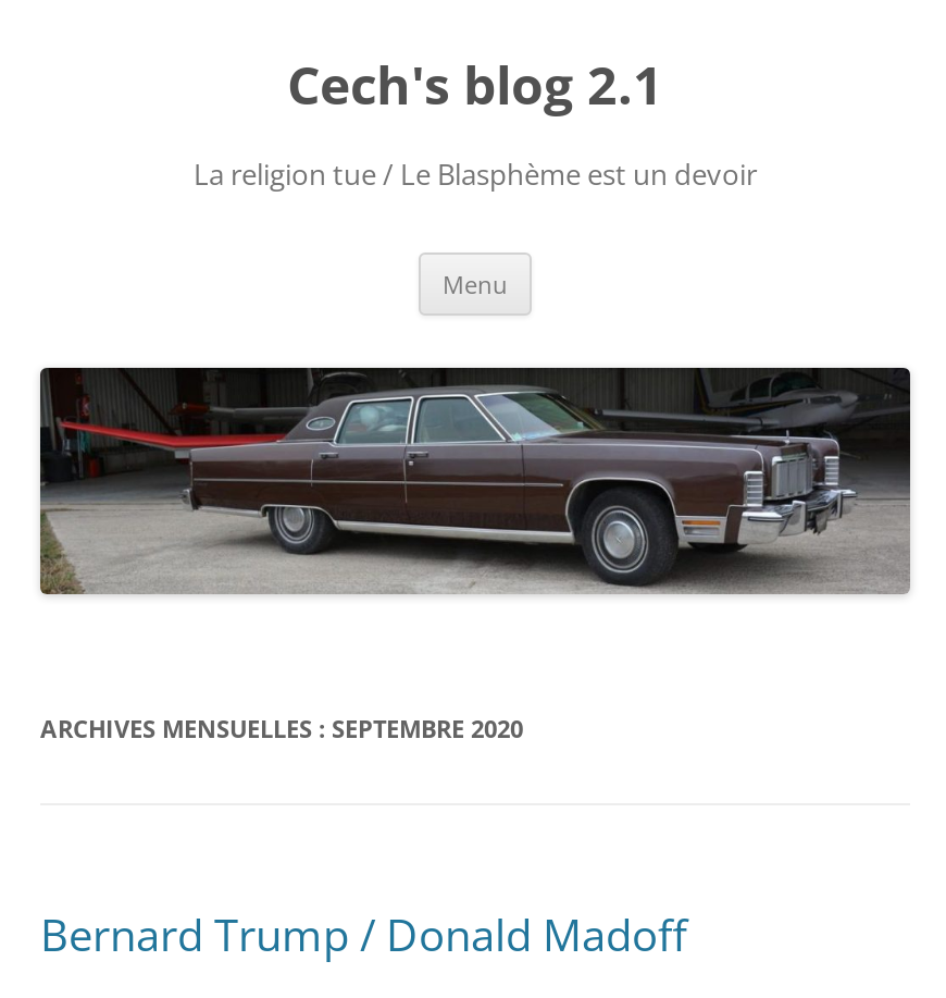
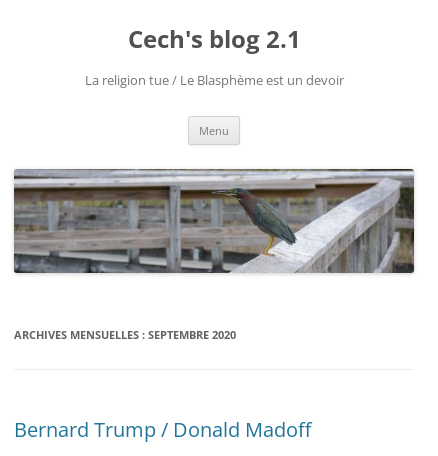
[38,366,912,594] [image] -> [13,168,415,273] [image]

